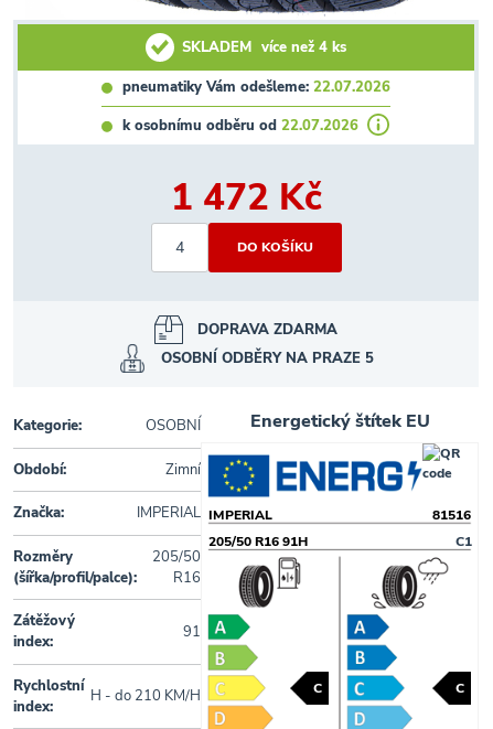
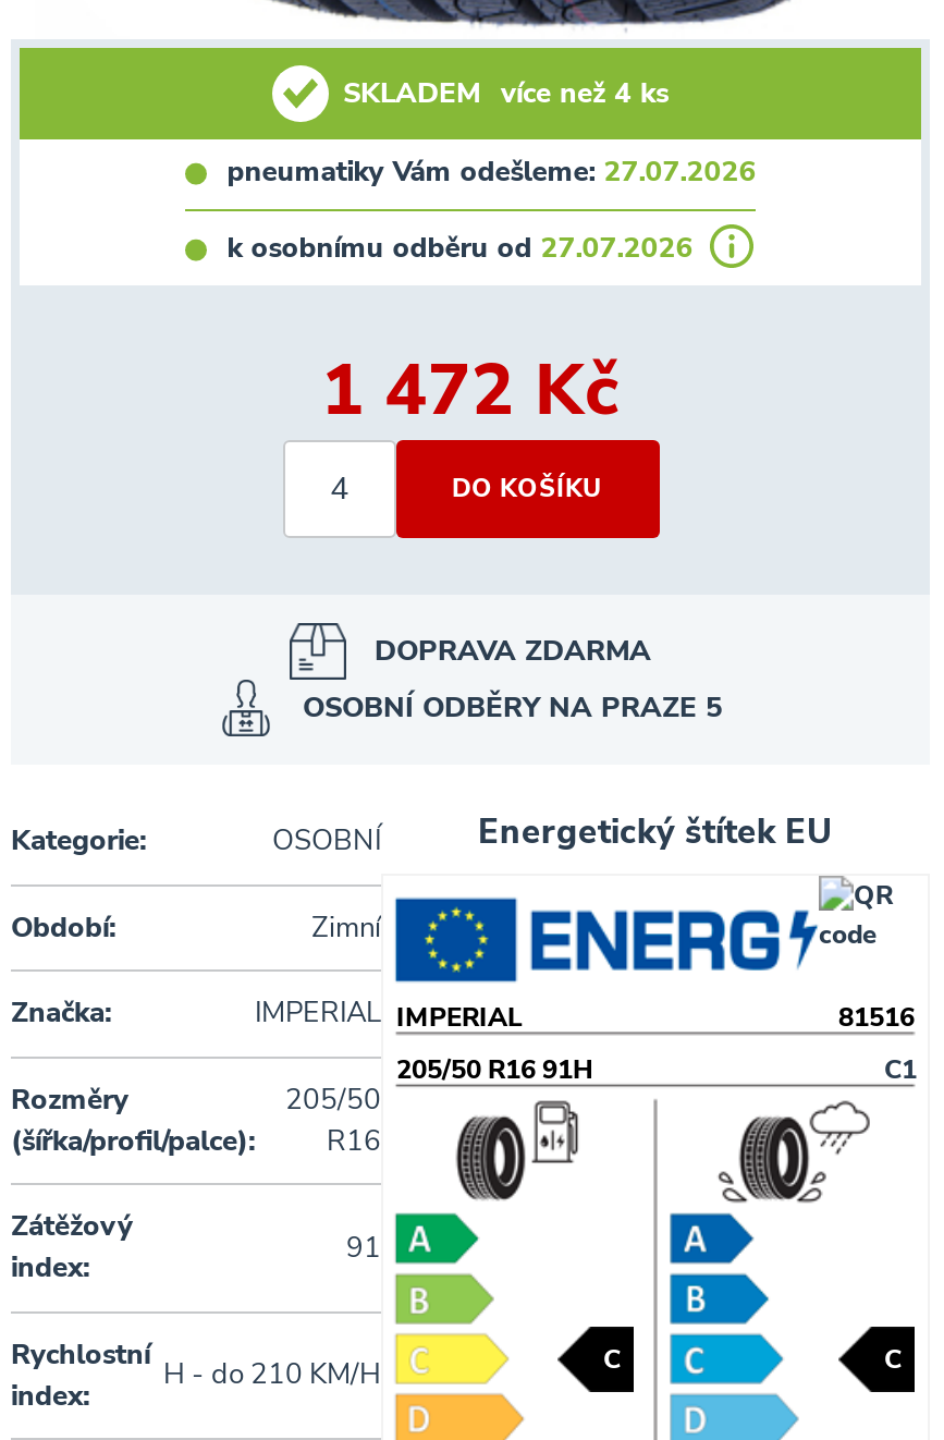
[123,78,391,97] pneumatiky Vám odešleme: 22.07.2026 -> [227,153,756,192] pneumatiky Vám odešleme: 27.07.2026
[123,116,359,136] k osobnímu odběru od 22.07.2026 -> [227,229,693,268] k osobnímu odběru od 27.07.2026

